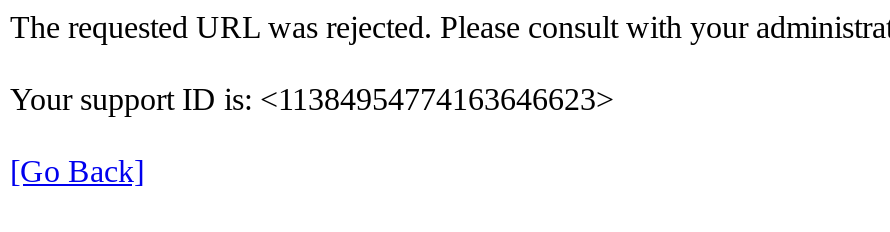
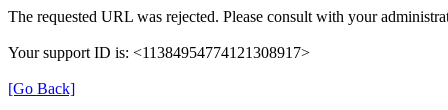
[10,82,614,116] Your support ID is: <11384954774163646623> -> [8,44,310,61] Your support ID is: <11384954774121308917>

